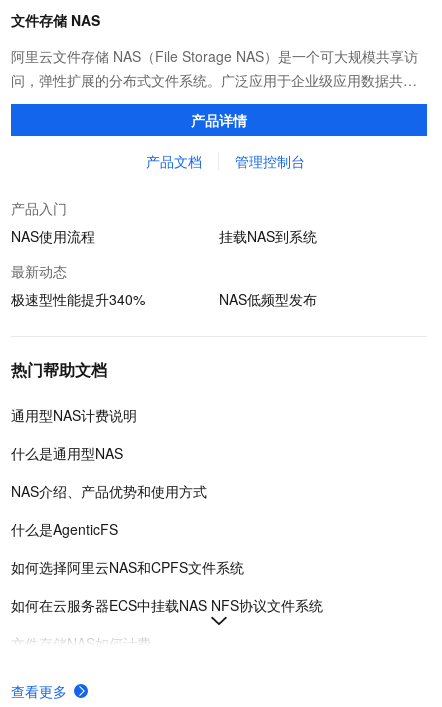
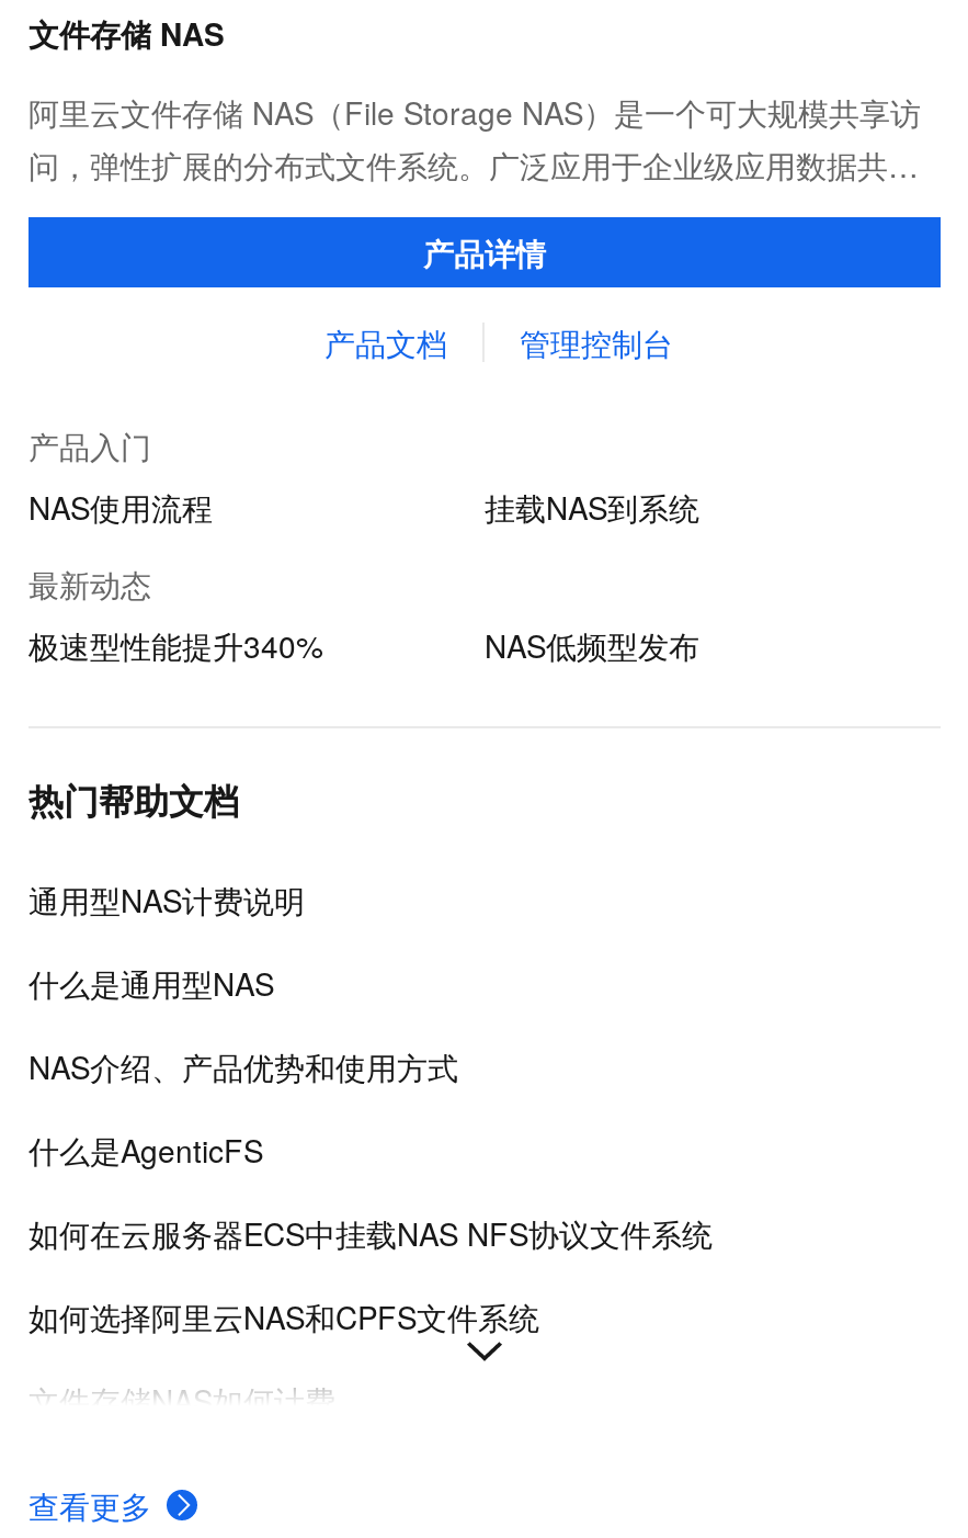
moved [11,557,244,577] -> [29,1294,539,1338]: 如何选择阿里云NAS和CPFS文件系统
moved [11,595,323,615] -> [29,1211,713,1255]: 如何在云服务器ECS中挂载NAS NFS协议文件系统

